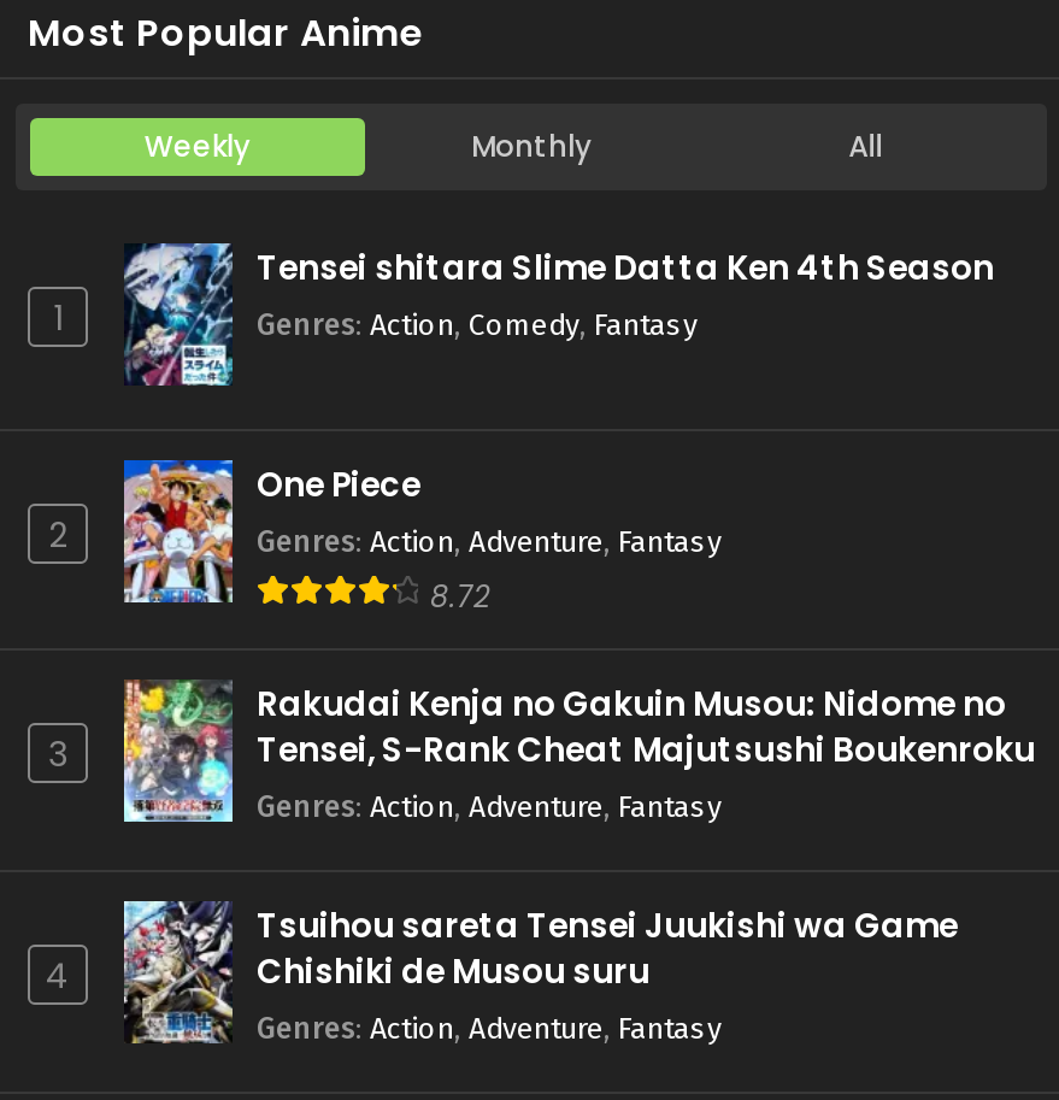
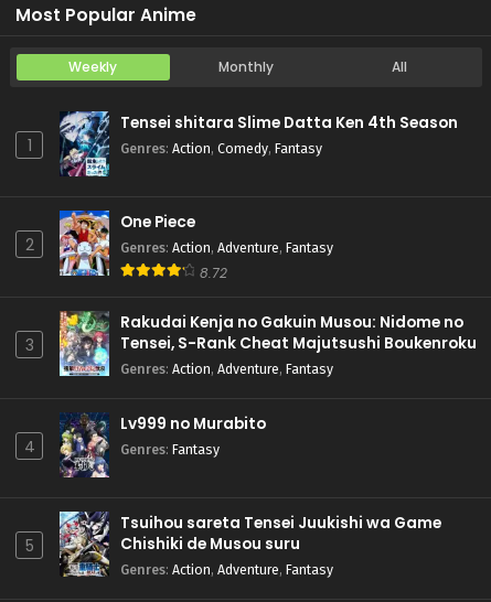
none -> [60,412,266,479] [image] | Lv999 no Murabito | Genres: Fantasy
none -> [25,535,34,557] 5

